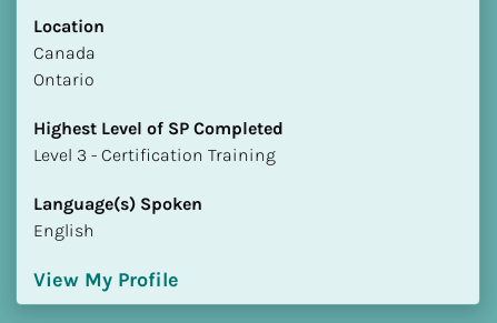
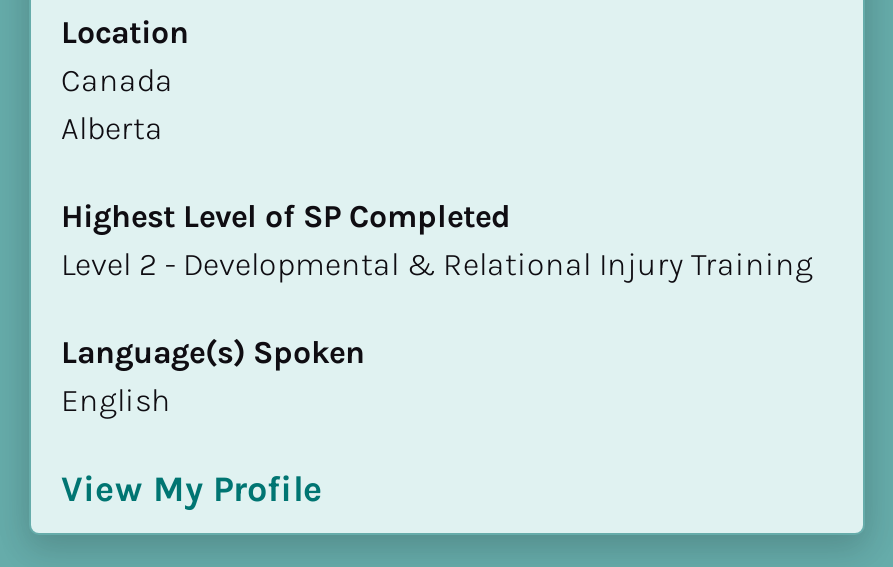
[33,69,95,90] Ontario -> [61,109,163,147] Alberta
[33,144,276,165] Level 3 - Certification Training -> [61,245,813,283] Level 2 - Developmental & Relational Injury Training

